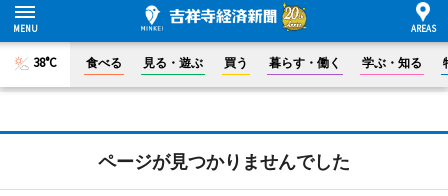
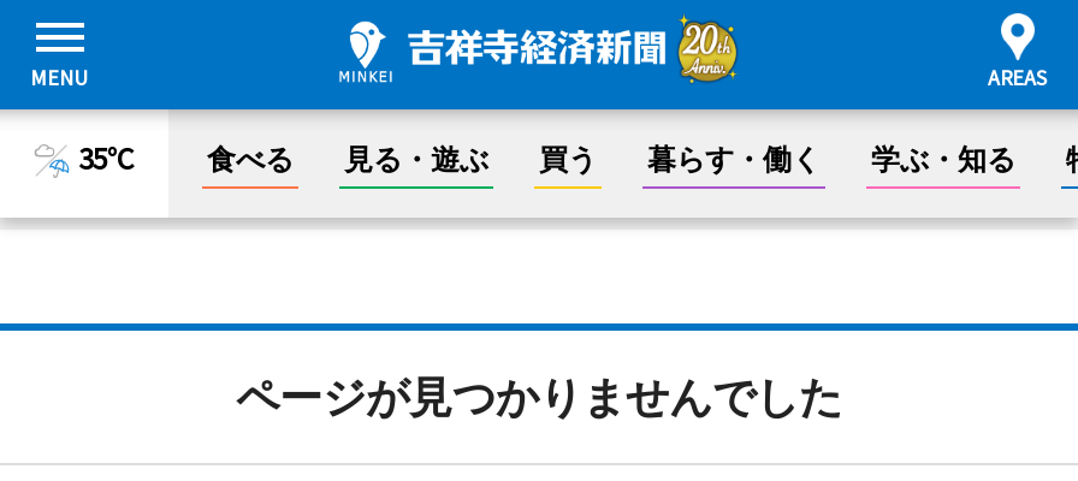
[32,54,56,71] 38°C -> [78,139,136,180] 35°C

